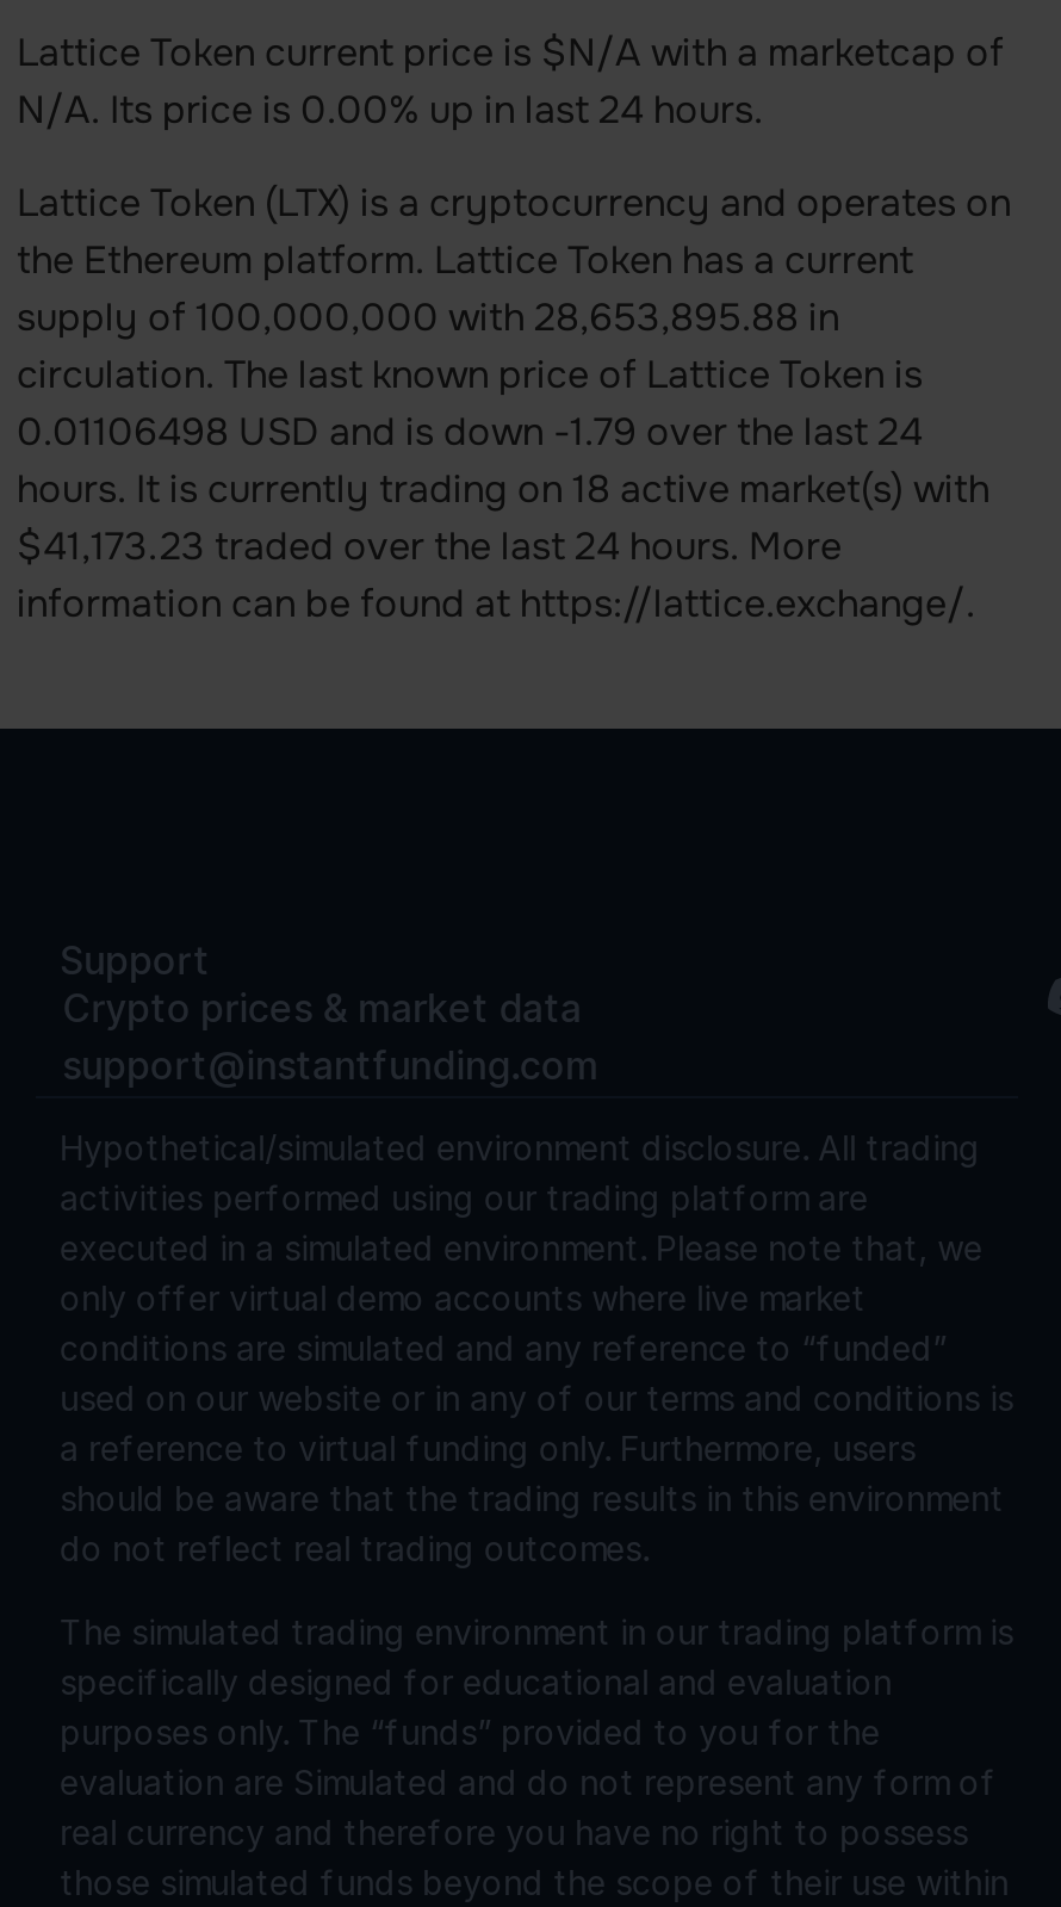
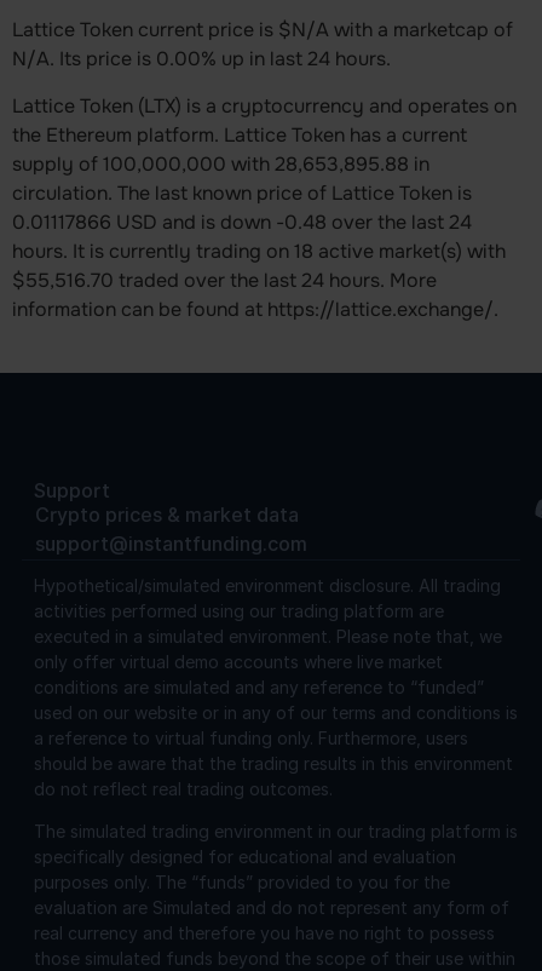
[17,406,923,456] 0.01106498 USD and is down -1.79 over the last 24 -> [12,209,472,234] 0.01117866 USD and is down -0.48 over the last 24
[17,520,842,570] $41,173.23 traded over the last 24 hours. More -> [12,267,437,293] $55,516.70 traded over the last 24 hours. More

